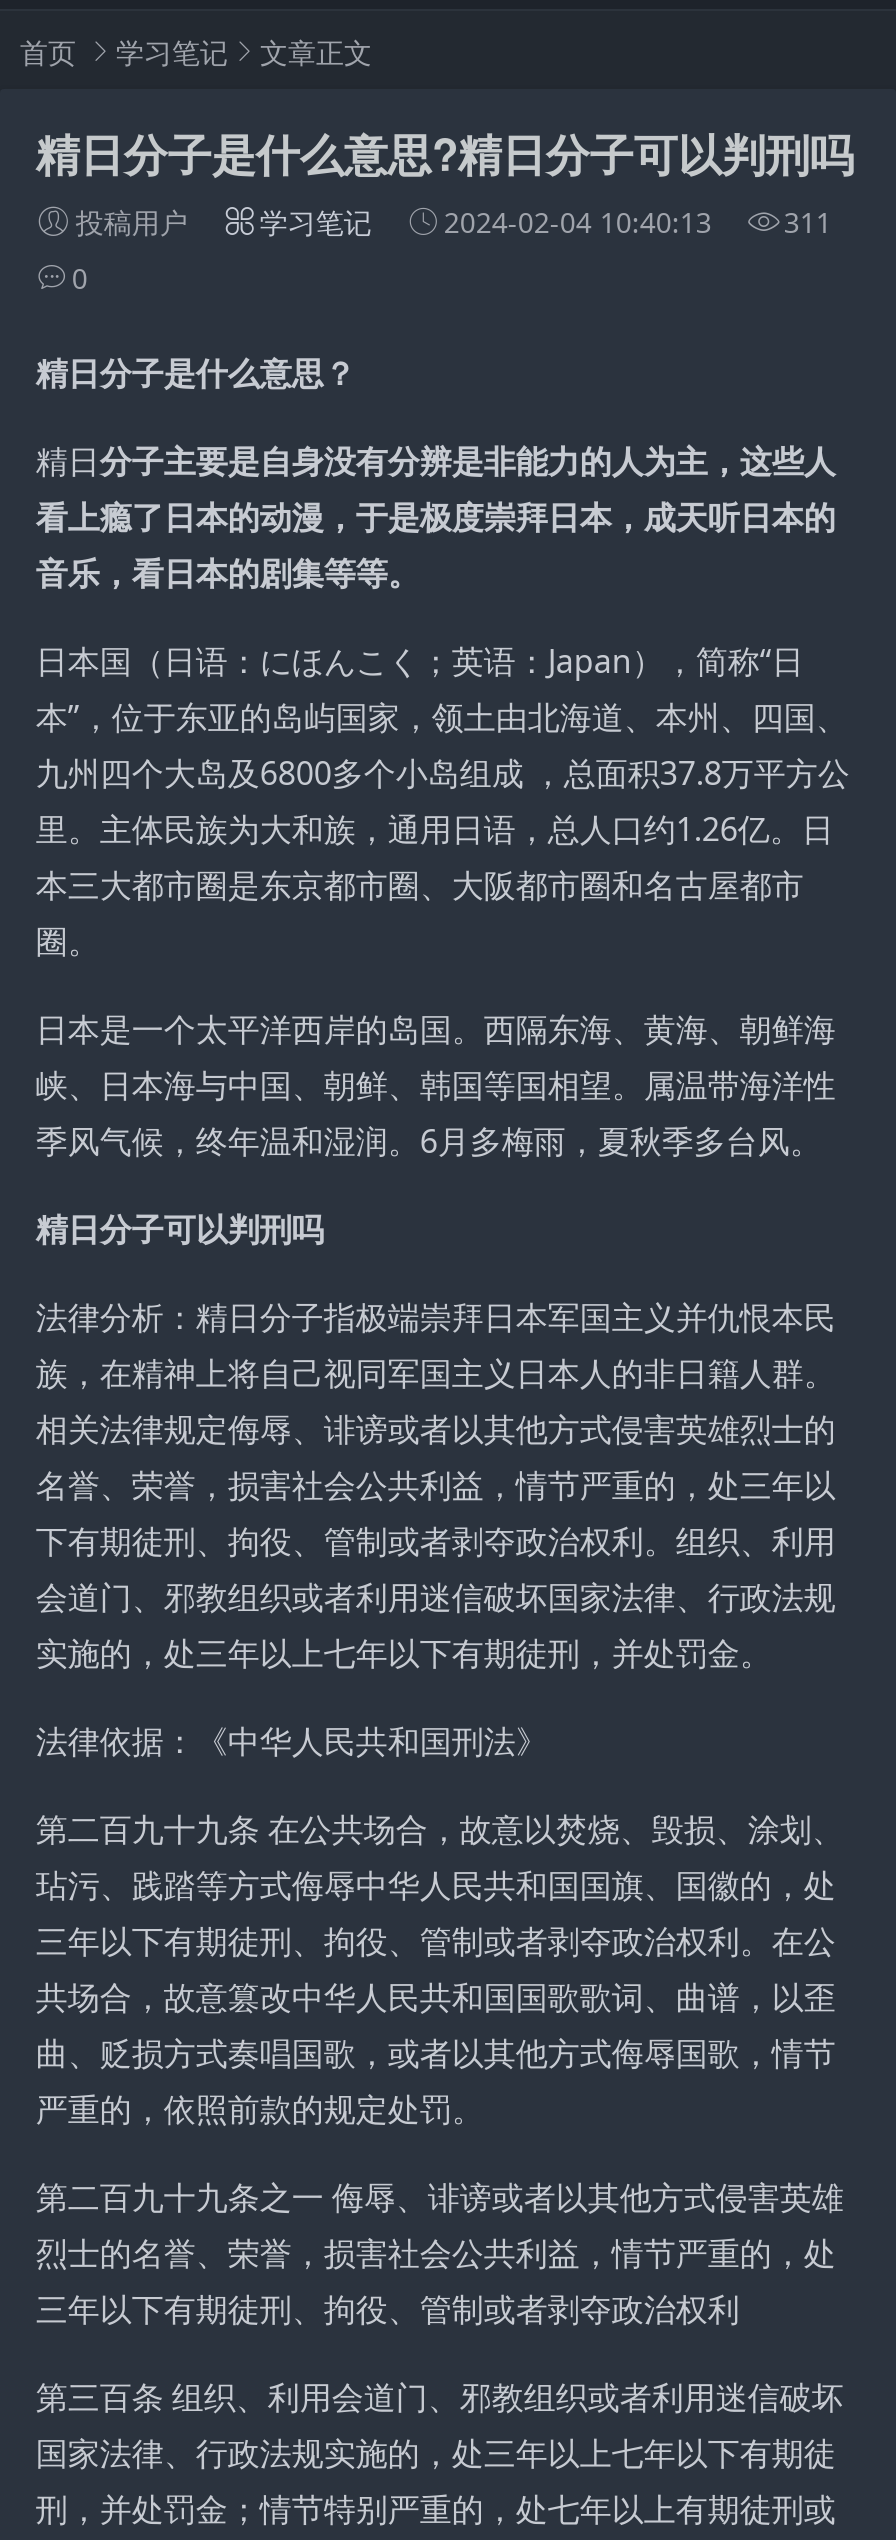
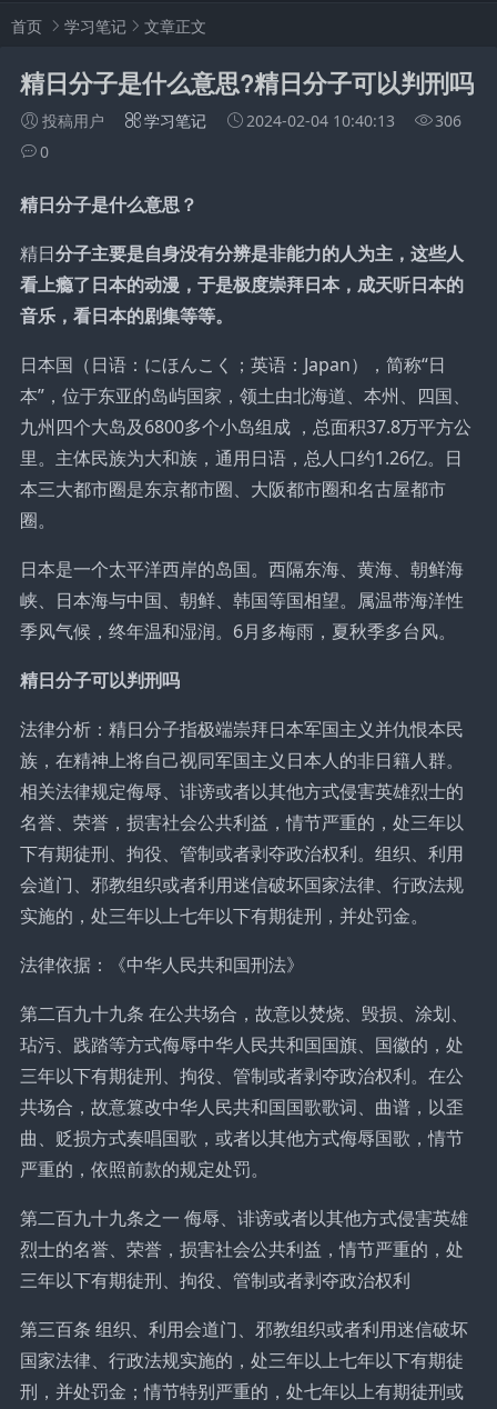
[76,203,832,241] 投稿用户 学习笔记 2024-02-04 10:40:13 311 -> [42,110,461,131] 投稿用户 学习笔记 2024-02-04 10:40:13 306

